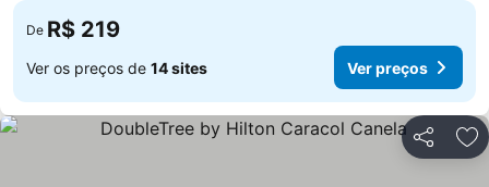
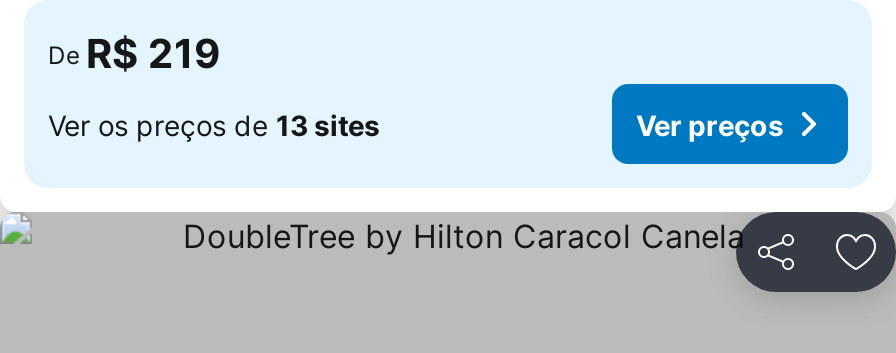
[26,58,207,77] Ver os preços de 14 sites -> [48,107,380,141] Ver os preços de 13 sites

